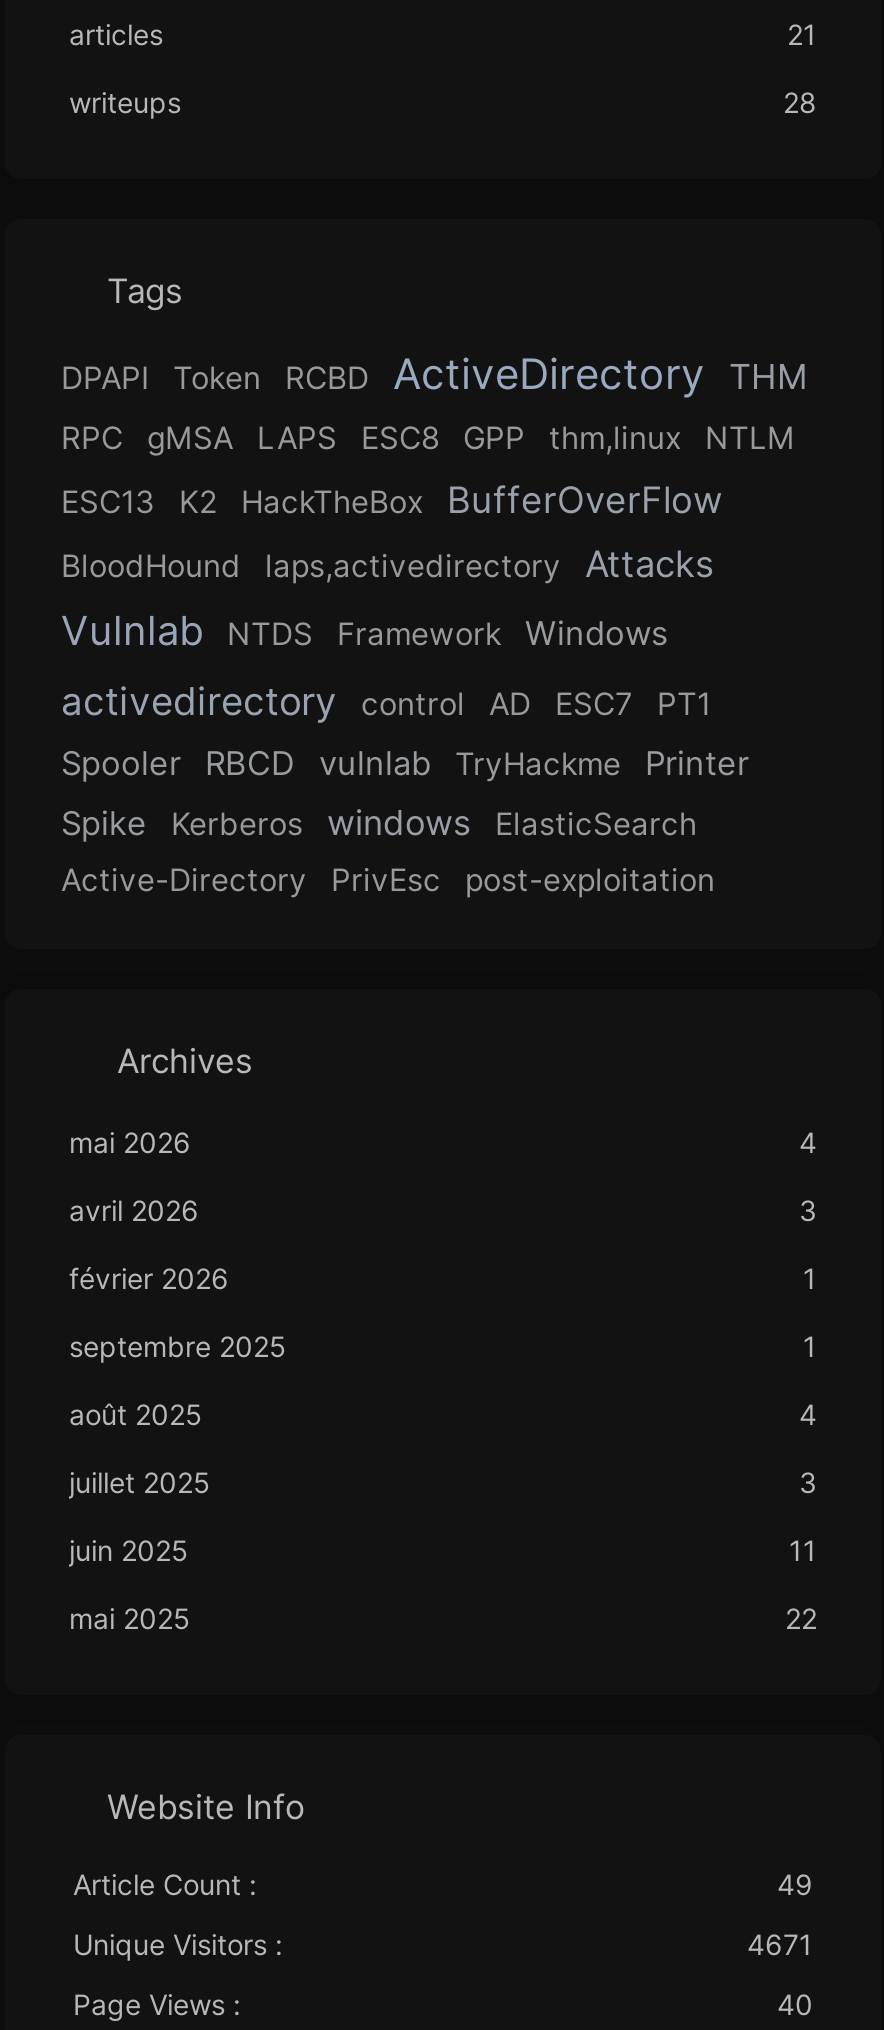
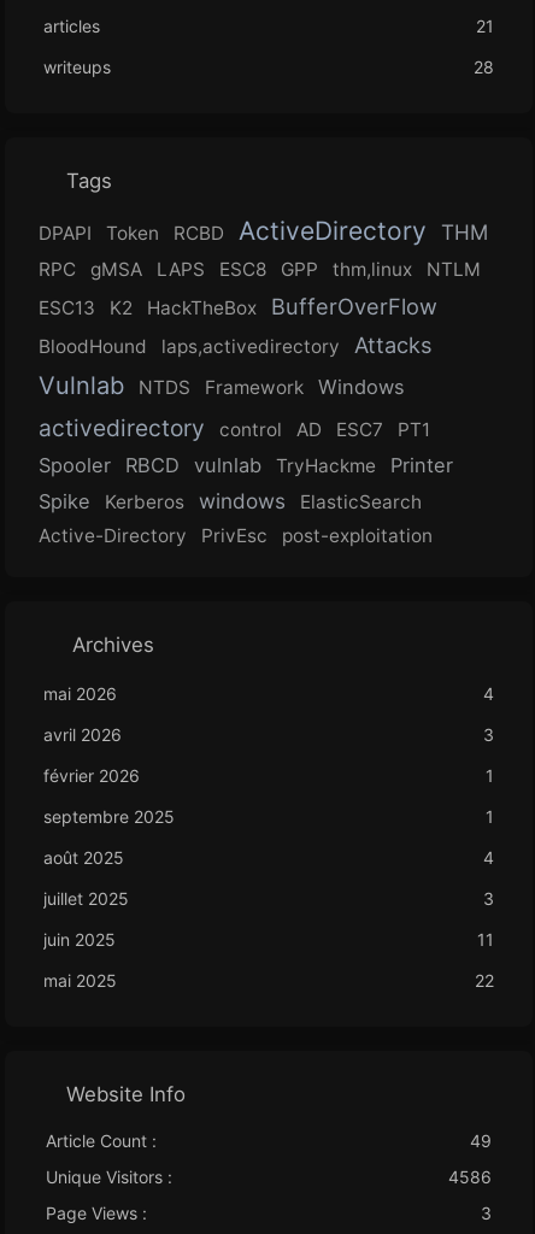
[747,1927,813,1961] 4671 -> [448,1167,492,1187] 4586
[777,1987,813,2021] 40 -> [481,1203,492,1223] 3

